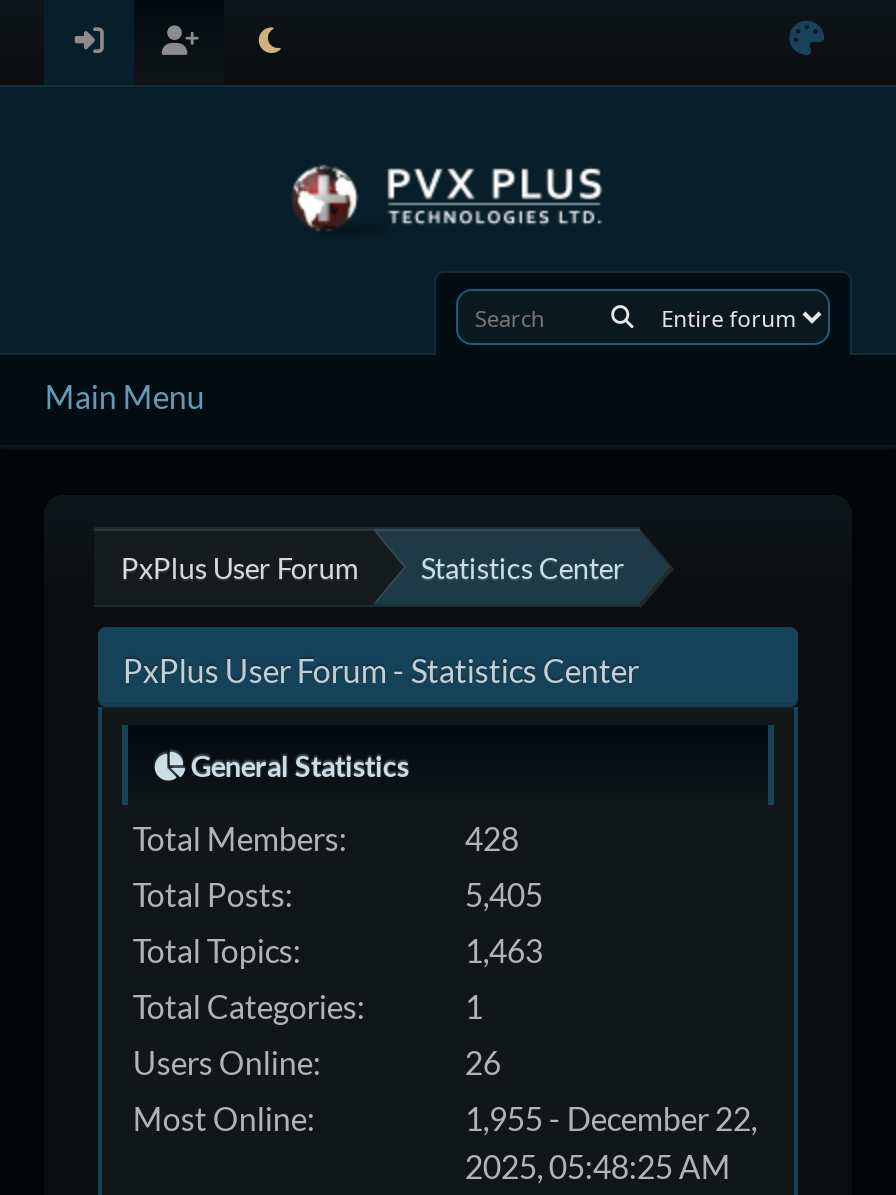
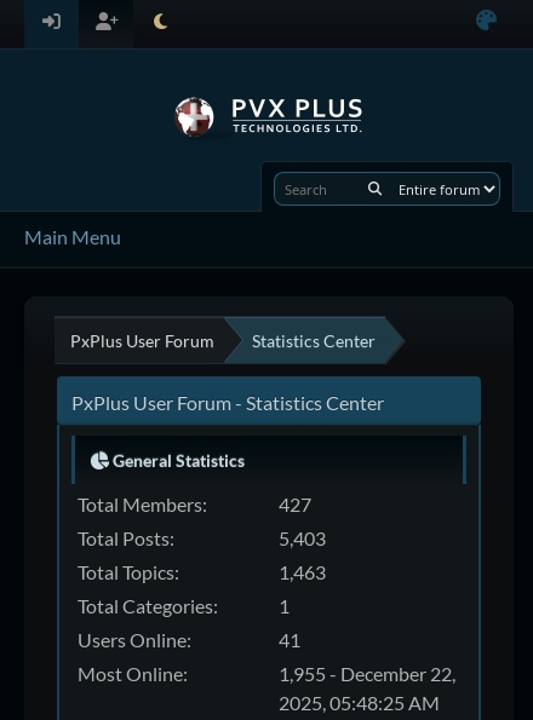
[465,819,519,857] 428 -> [279,493,312,515] 427
[465,875,543,913] 5,405 -> [279,526,326,549] 5,403
[465,1043,501,1081] 26 -> [279,628,301,651] 41

